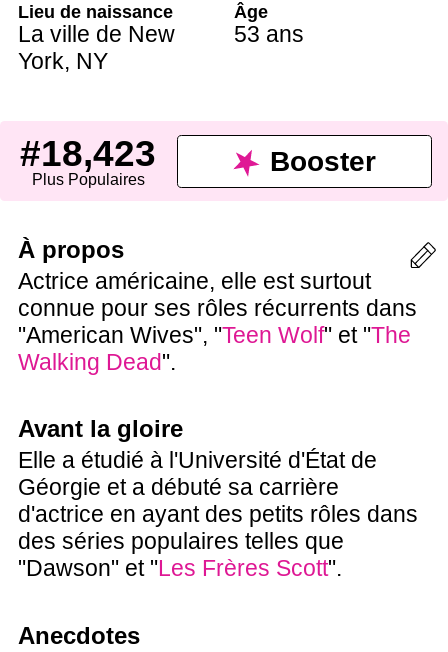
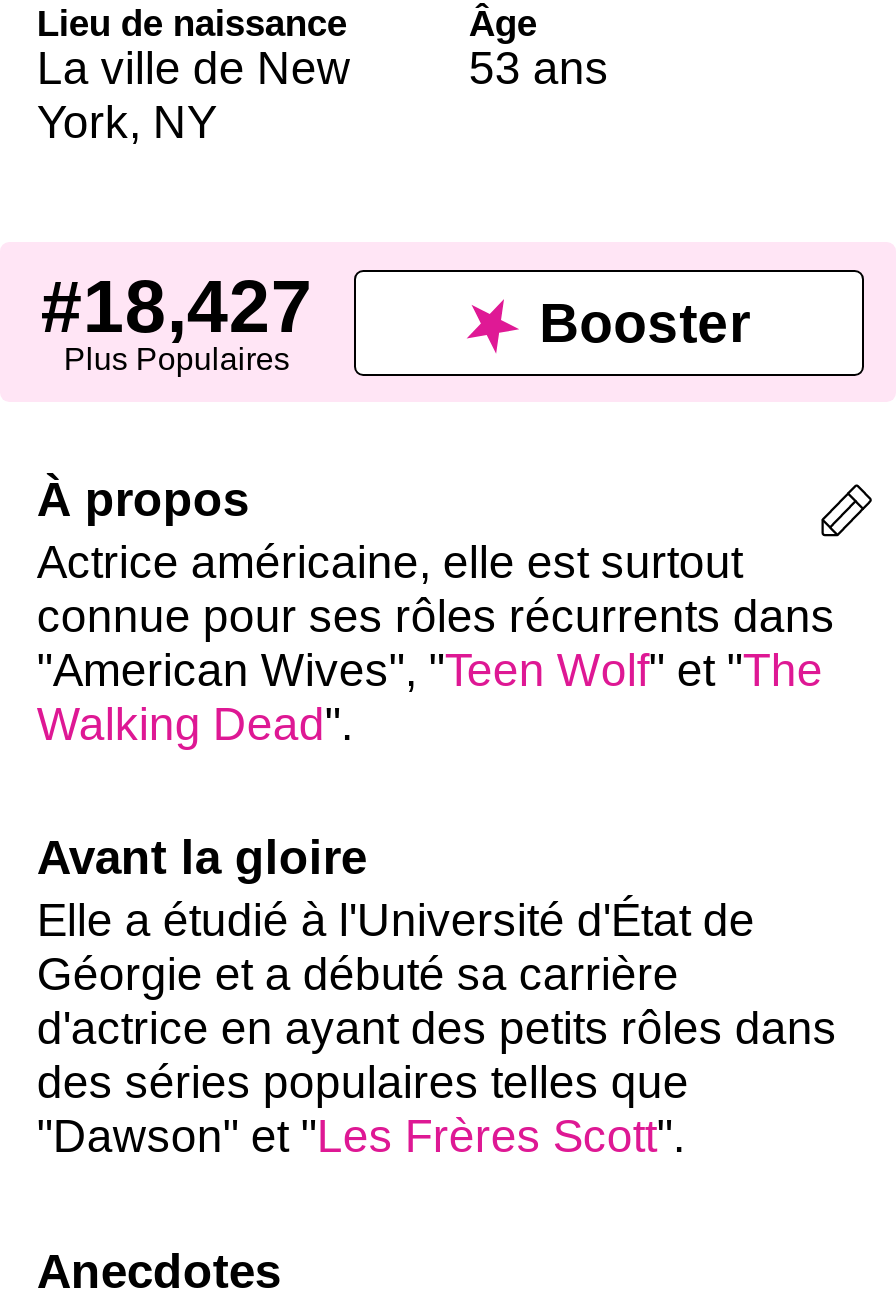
[20,132,156,173] #18,423 -> [41,265,313,347] #18,427

